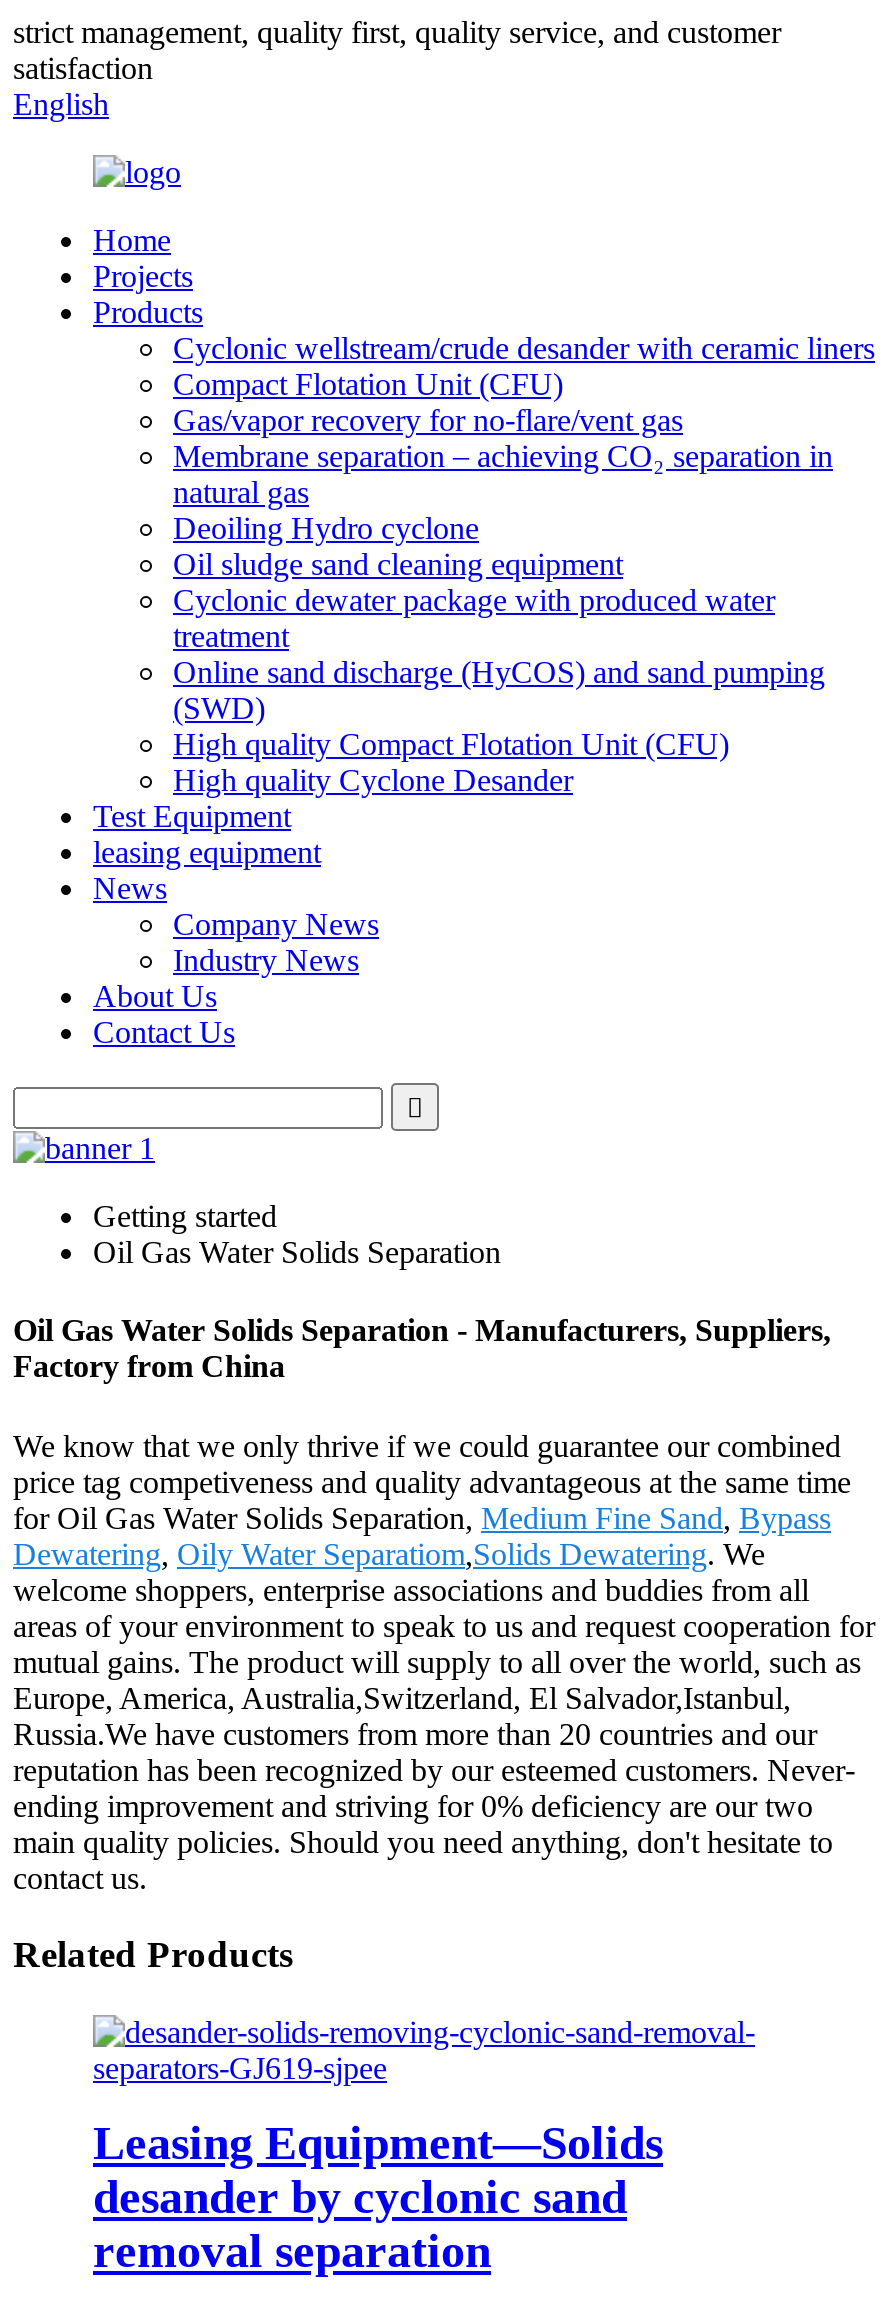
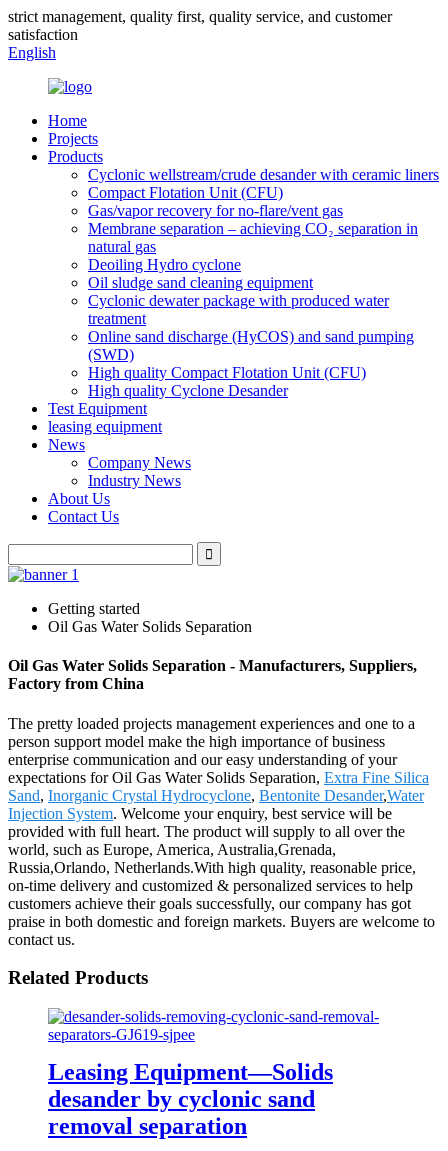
[13,1428,875,1858] We know that we only thrive if we could guarantee our combined | price tag competiveness and quality advantageous at the same time | for Oil Gas Water Solids Separation, Medium Fine Sand, Bypass | Dewatering, Oily Water Separatiom,Solids Dewatering. We | welcome shoppers, enterprise associations and buddies from all | areas of your environment to speak to us and request cooperation for | mutual gains. The product will supply to all over the world, such as | Europe, America, Australia,Switzerland, El Salvador,Istanbul, | Russia.We have customers from more than 20 countries and our | reputation has been recognized by our esteemed customers. Never- | ending improvement and striving for 0% deficiency are our two | main quality policies. Should you need anything, don't hesitate to -> [8,714,435,929] The pretty loaded projects management experiences and one to a | person support model make the high importance of business | enterprise communication and our easy understanding of your | expectations for Oil Gas Water Solids Separation, Extra Fine Silica | Sand, Inorganic Crystal Hydrocyclone, Bentonite Desander,Water | Injection System. Welcome your enquiry, best service will be | provided with full heart. The product will supply to all over the | world, such as Europe, America, Australia,Grenada, | Russia,Orlando, Netherlands.With high quality, reasonable price, | on-time delivery and customized & personalized services to help | customers achieve their goals successfully, our company has got | praise in both domestic and foreign markets. Buyers are welcome to

